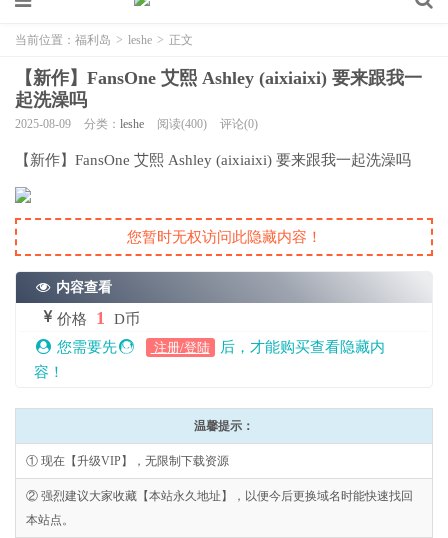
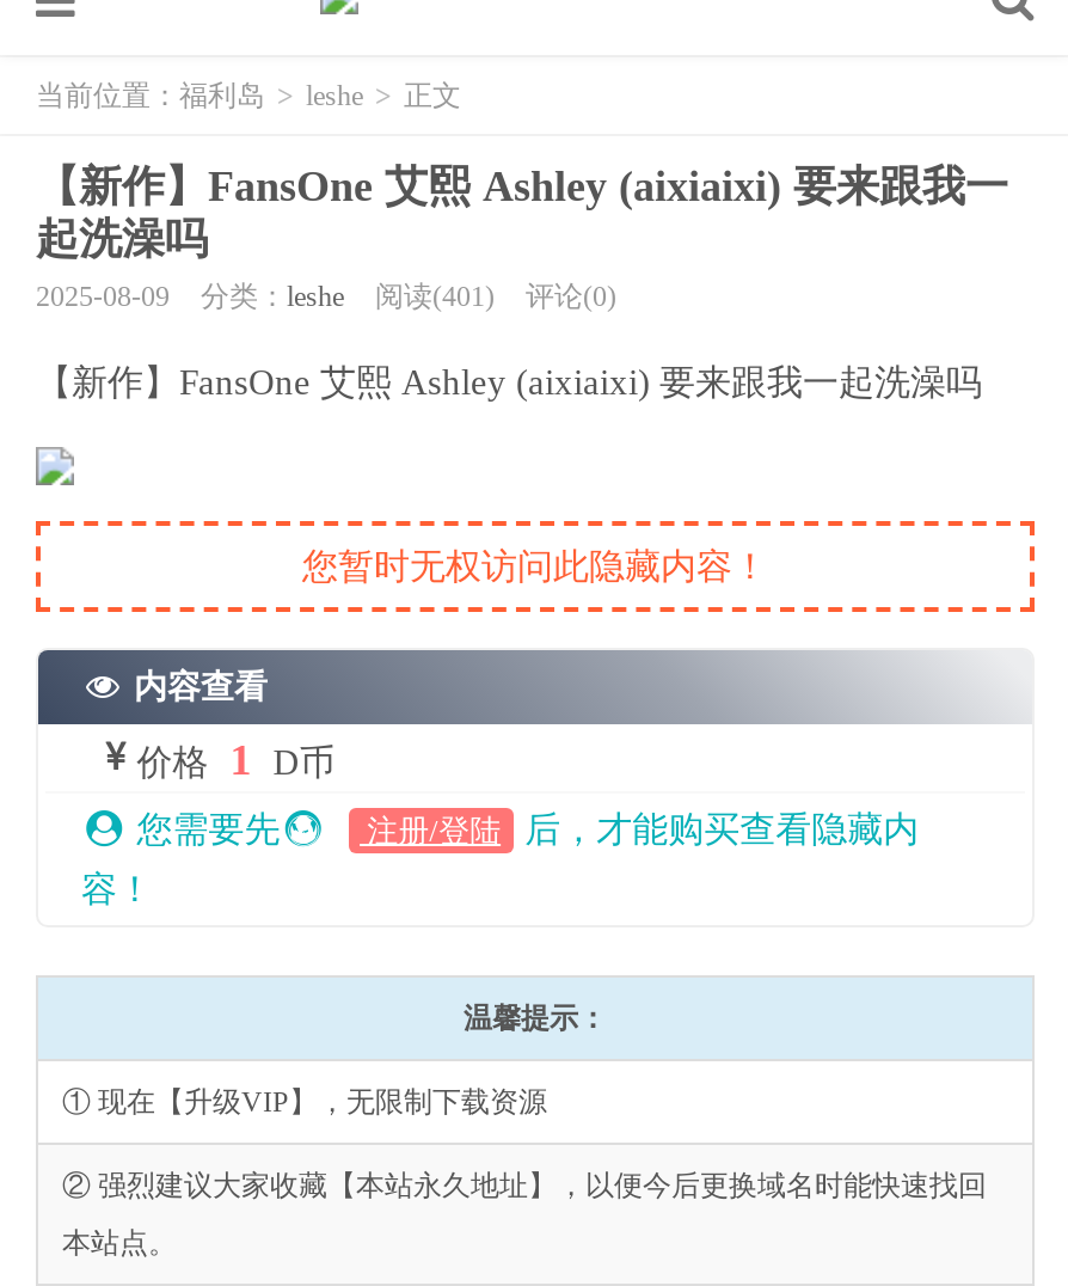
[15,117,258,131] 2025-08-09 分类：leshe 阅读(400) 评论(0) -> [36,280,616,313] 2025-08-09 分类：leshe 阅读(401) 评论(0)

